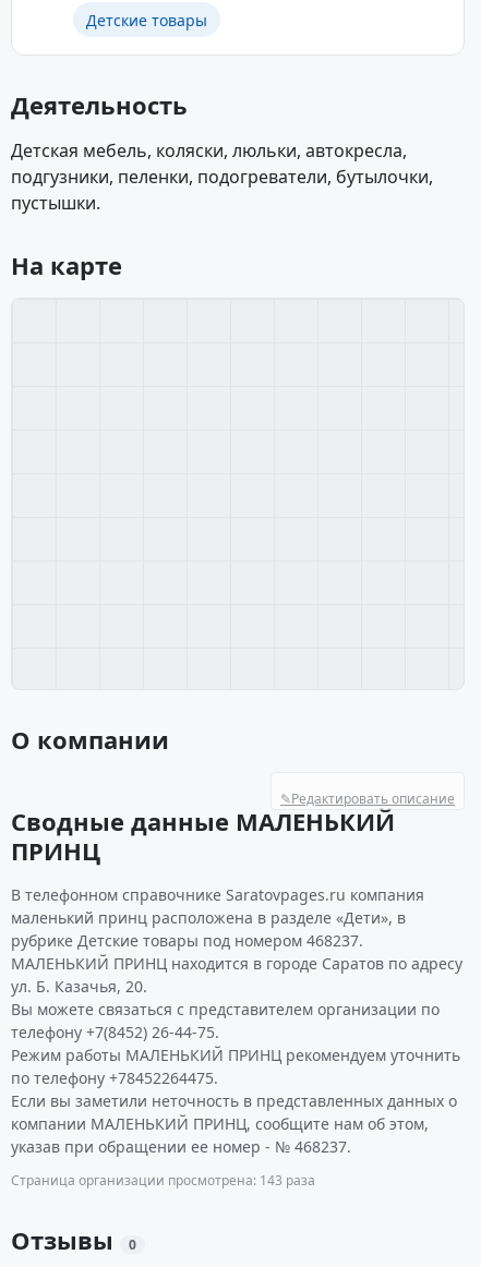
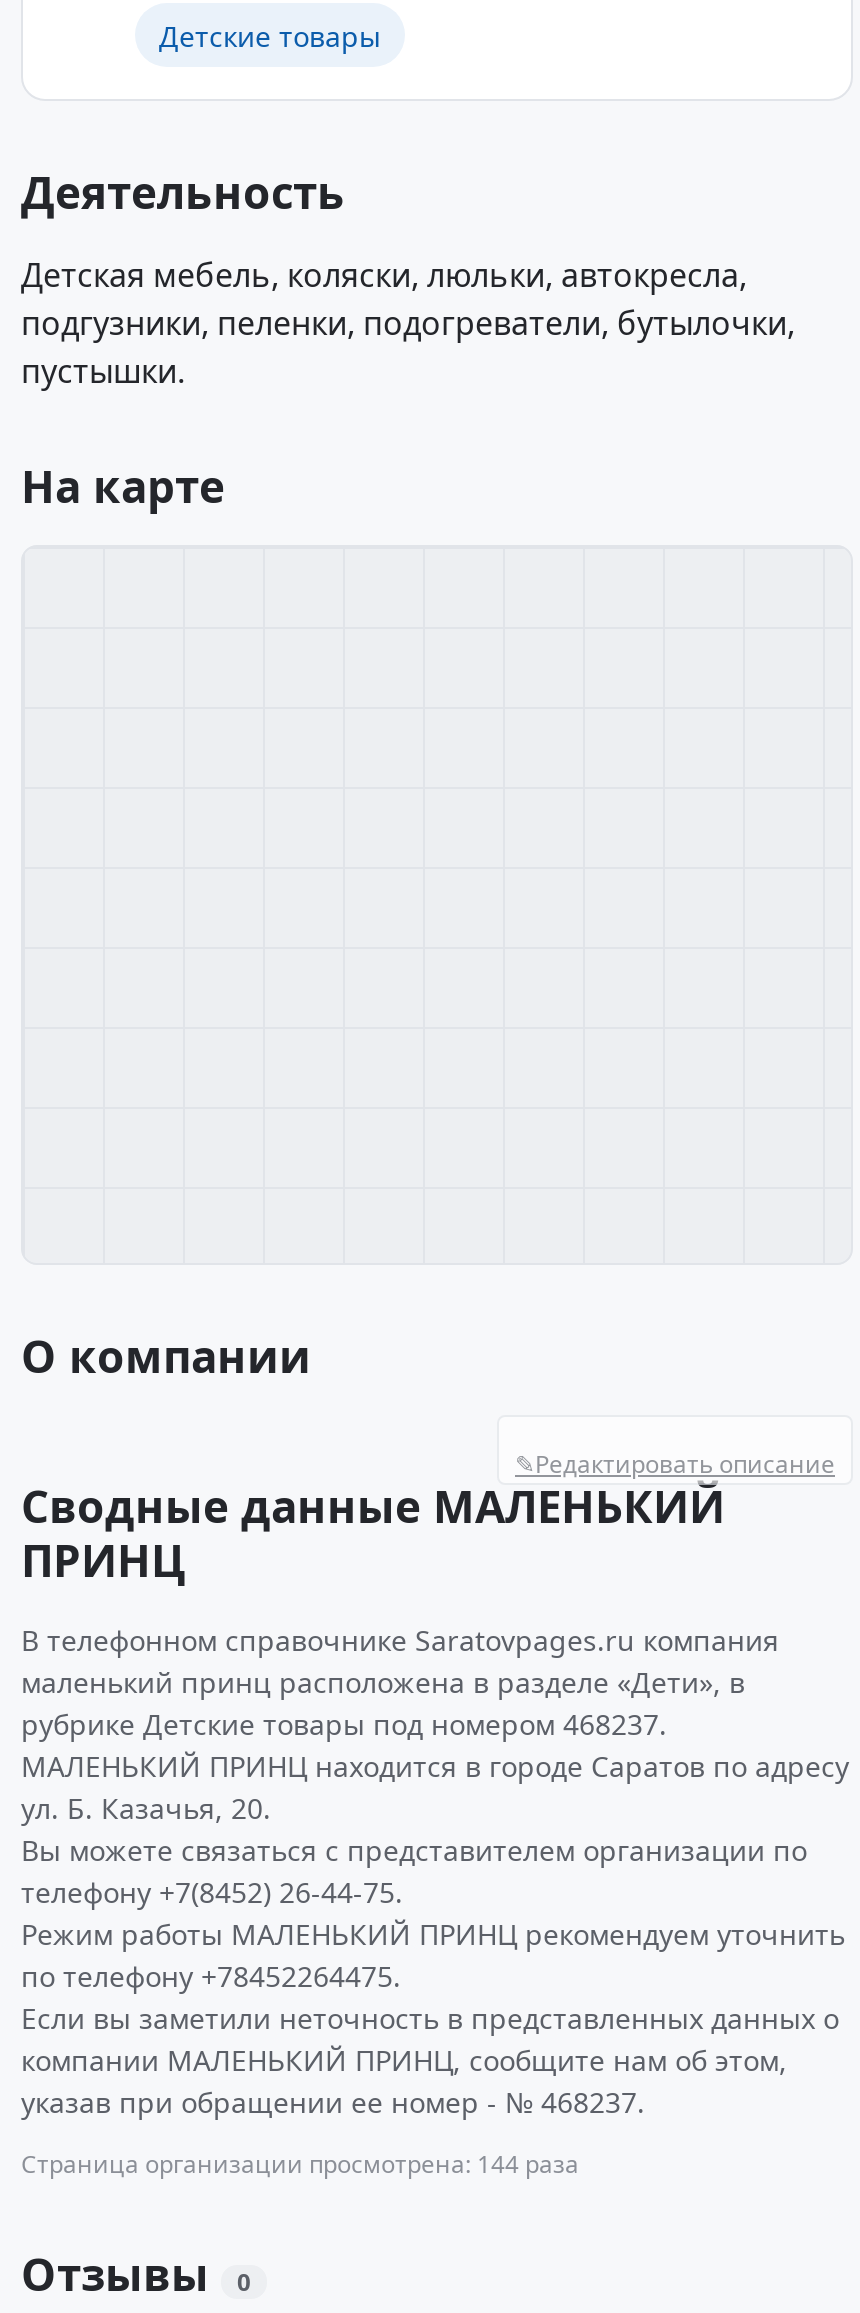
[11,1171,315,1190] Страница организации просмотрена: 143 раза -> [21,2147,579,2181] Страница организации просмотрена: 144 раза

